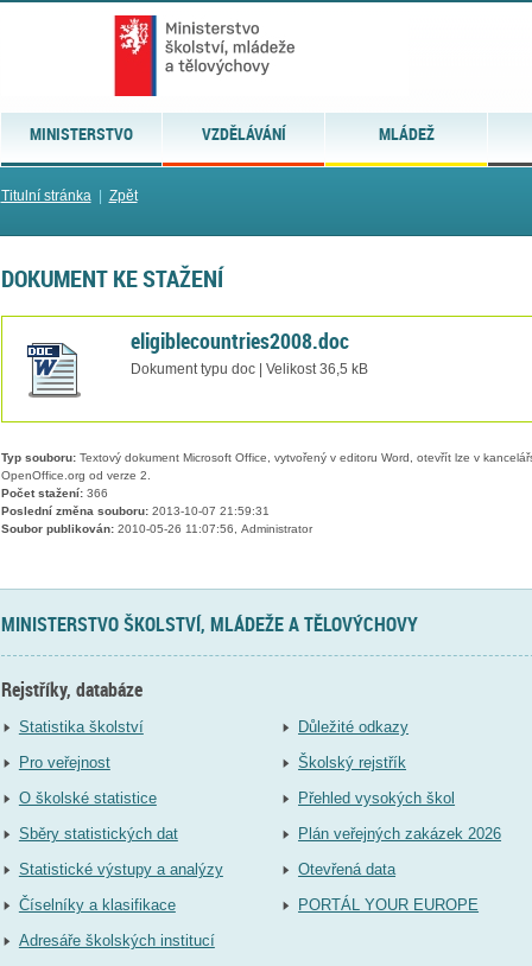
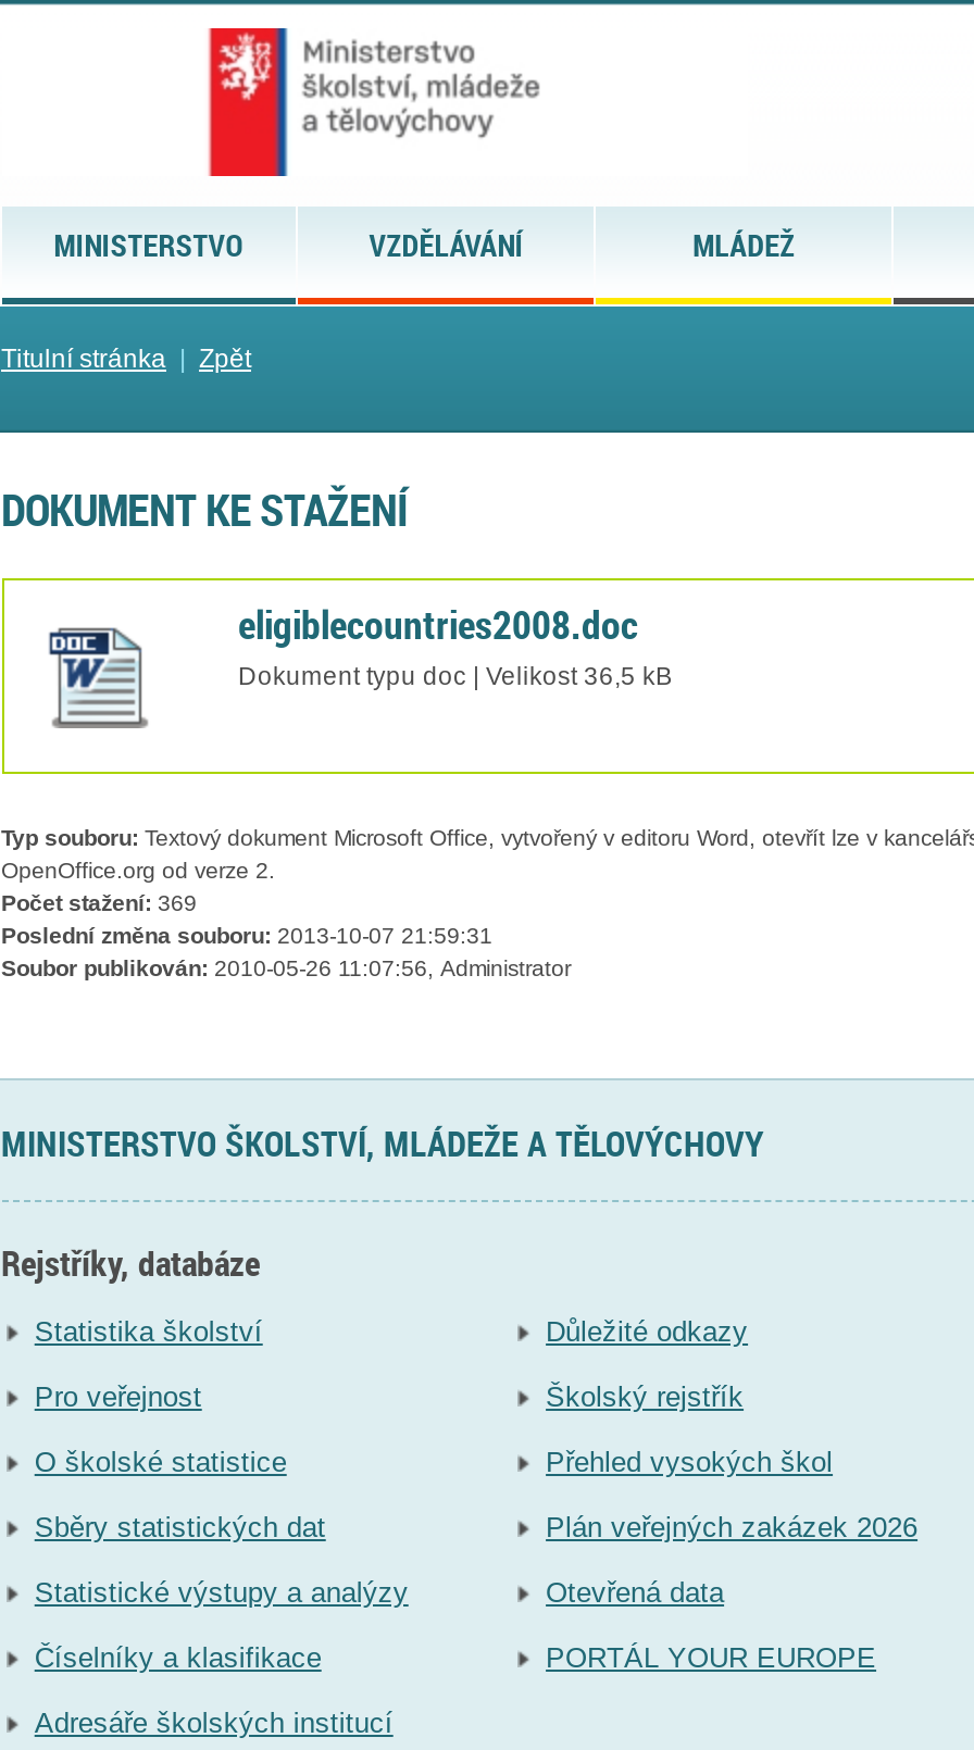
[1,487,107,500] Počet stažení: 366 -> [1,892,197,916] Počet stažení: 369

